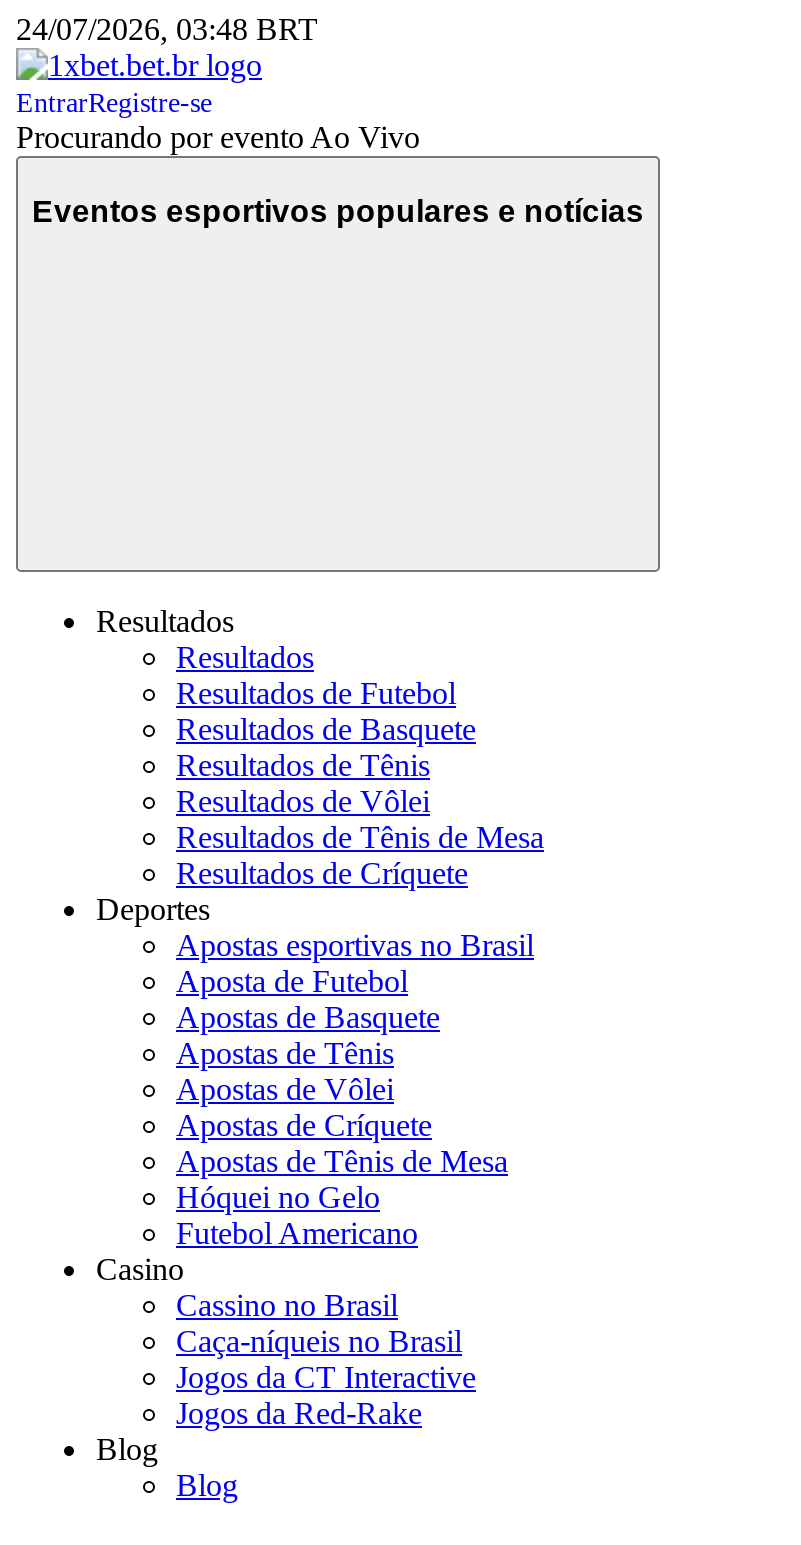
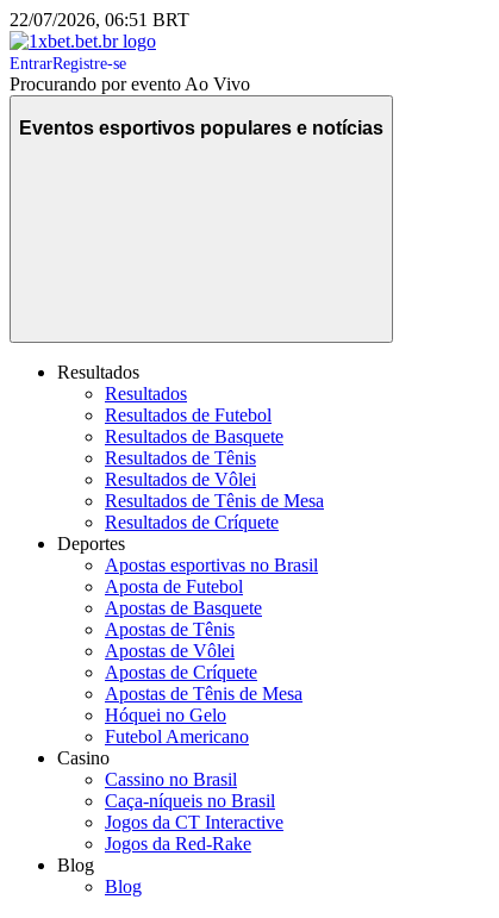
[16,12,318,46] 24/07/2026, 03:48 BRT -> [10,10,189,30] 22/07/2026, 06:51 BRT

